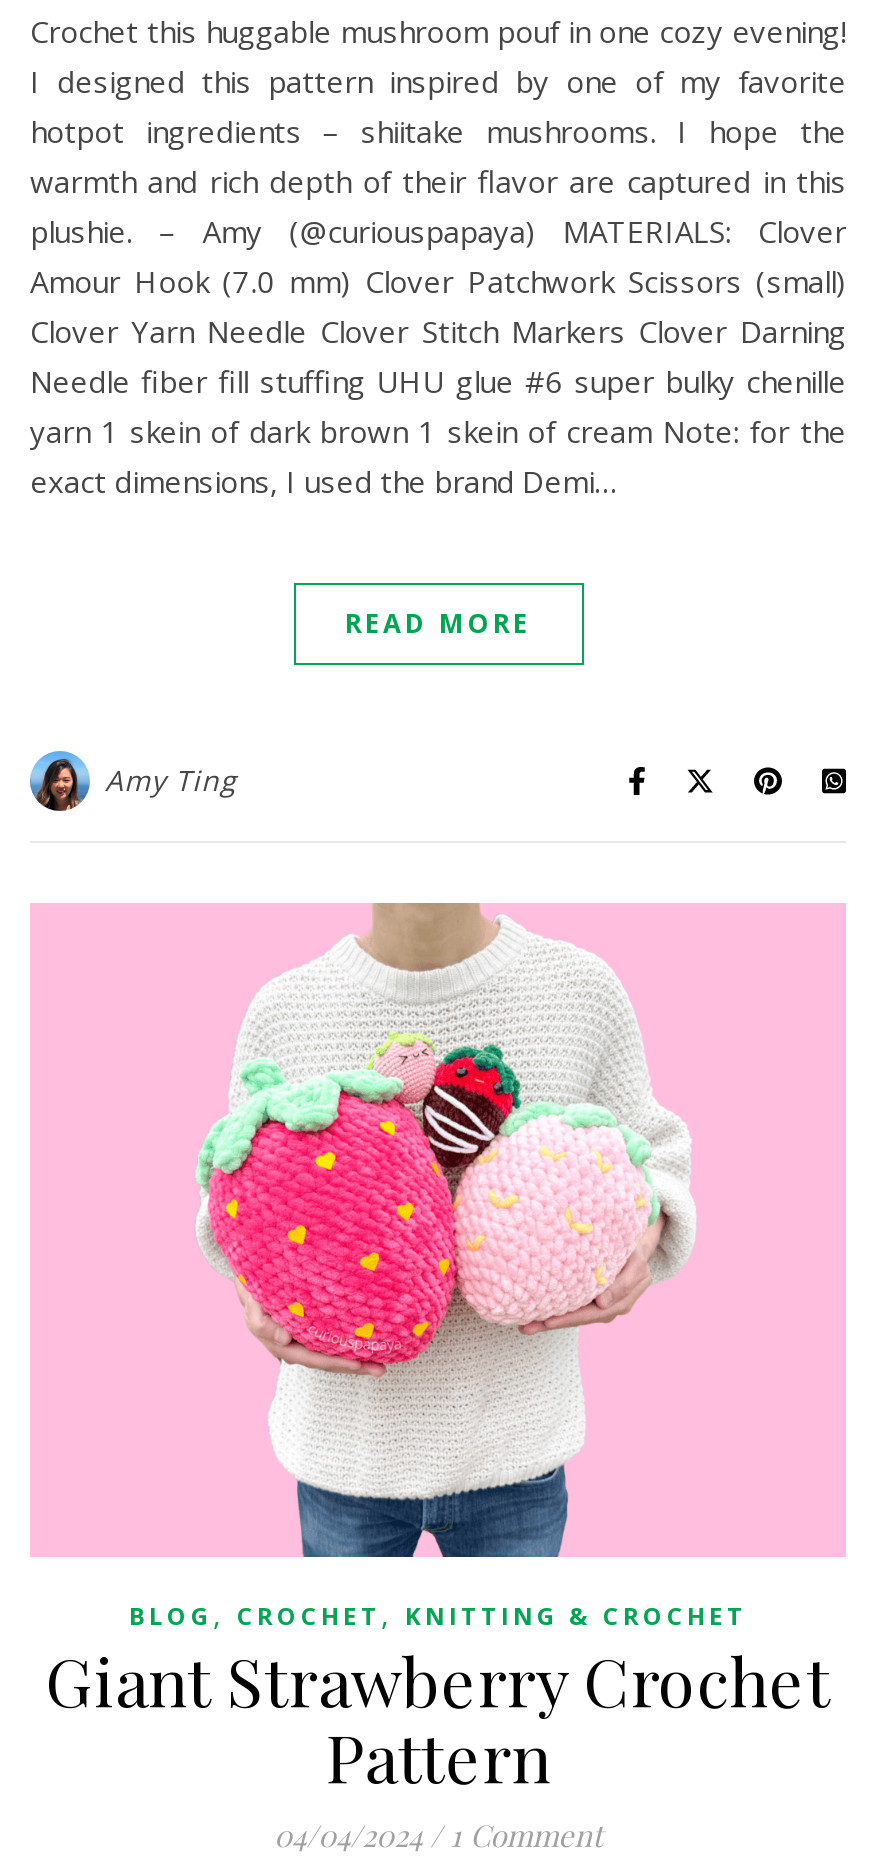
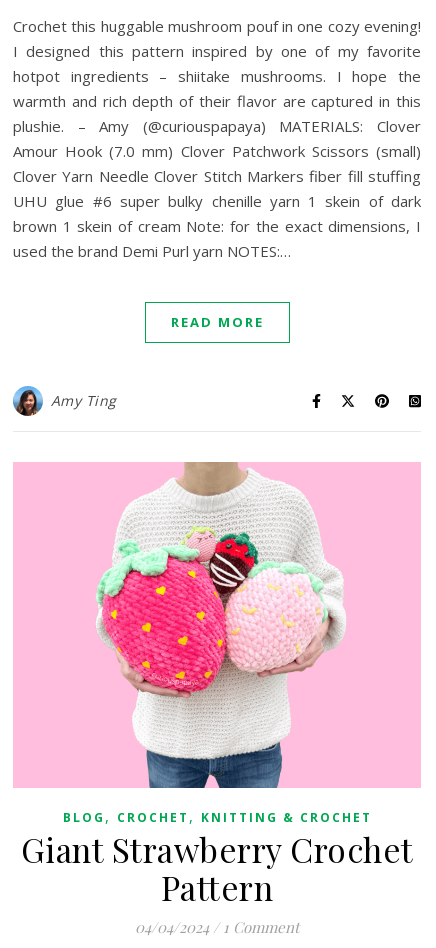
[30,311,846,501] Clover Yarn Needle Clover Stitch Markers Clover Darning | Needle fiber fill stuffing UHU glue #6 super bulky chenille | yarn 1 skein of dark brown 1 skein of cream Note: for the | exact dimensions, I used the brand Demi… -> [13,166,421,261] Clover Yarn Needle Clover Stitch Markers fiber fill stuffing | UHU glue #6 super bulky chenille yarn 1 skein of dark | brown 1 skein of cream Note: for the exact dimensions, I | used the brand Demi Purl yarn NOTES:…

